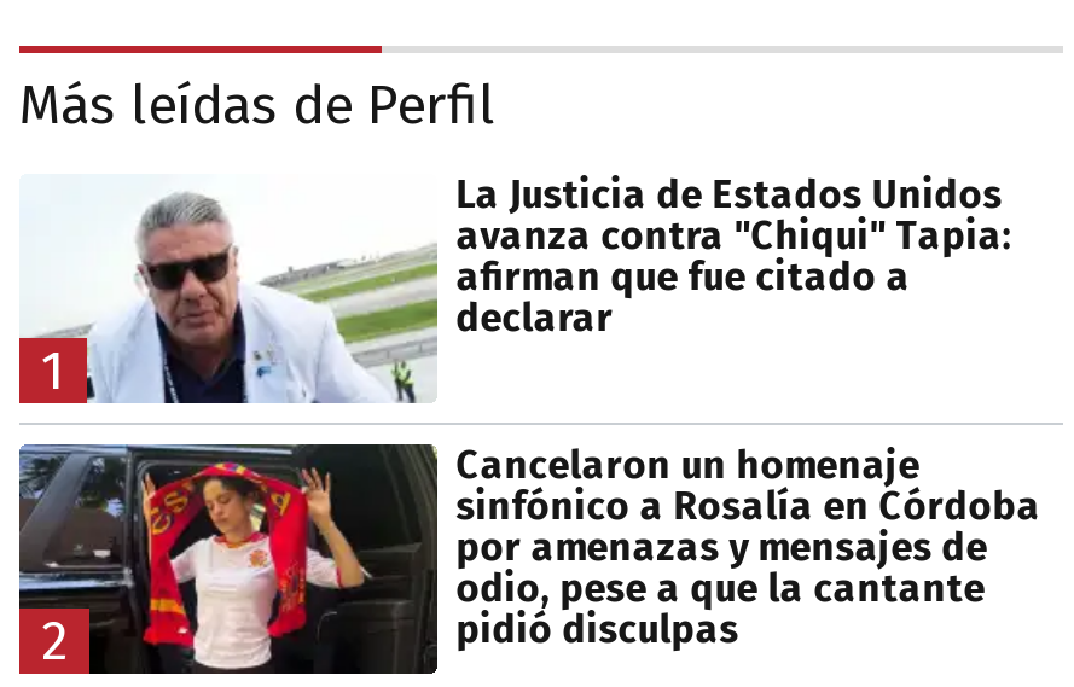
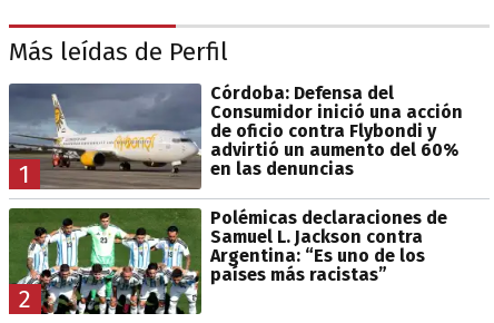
[19,171,1012,406] [image] | La Justicia de Estados Unidos | avanza contra "Chiqui" Tapia: | afirman que fue citado a | declarar -> [8,82,463,190] [image] | Córdoba: Defensa del | Consumidor inició una acción | de oficio contra Flybondi y | advirtió un aumento del 60% | en las denuncias
[17,441,1041,676] [image] | Cancelaron un homenaje | sinfónico a Rosalía en Córdoba | por amenazas y mensajes de | odio, pese a que la cantante | pidió disculpas -> [8,207,447,315] [image] | Polémicas declaraciones de | Samuel L. Jackson contra | Argentina: “Es uno de los | países más racistas”

